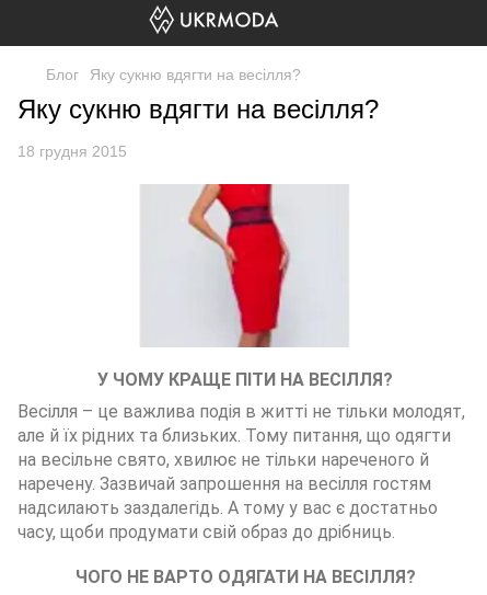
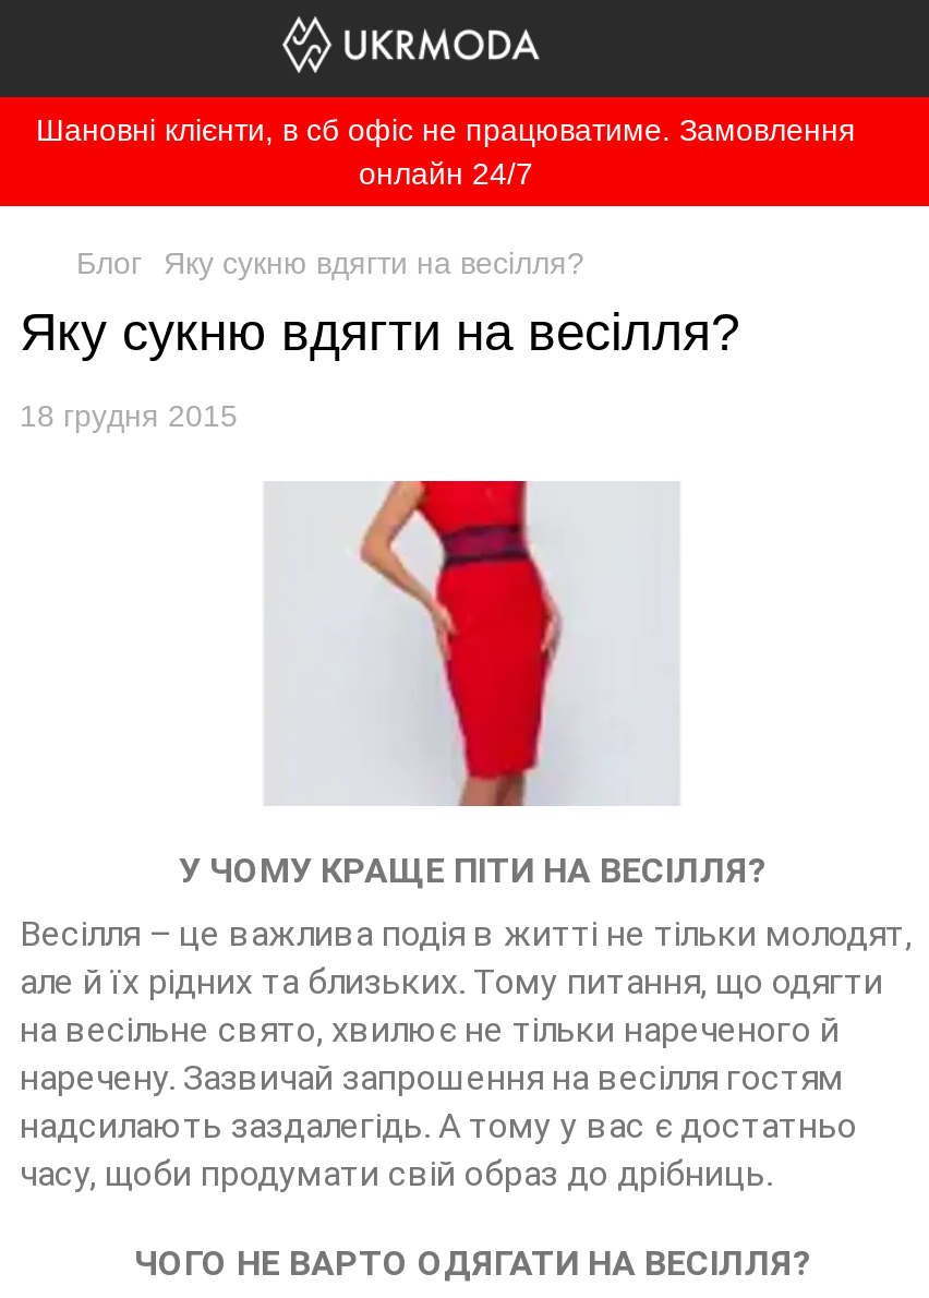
none -> [36,112,856,191] Шановні клієнти, в сб офіс не працюватиме. Замовлення | онлайн 24/7

